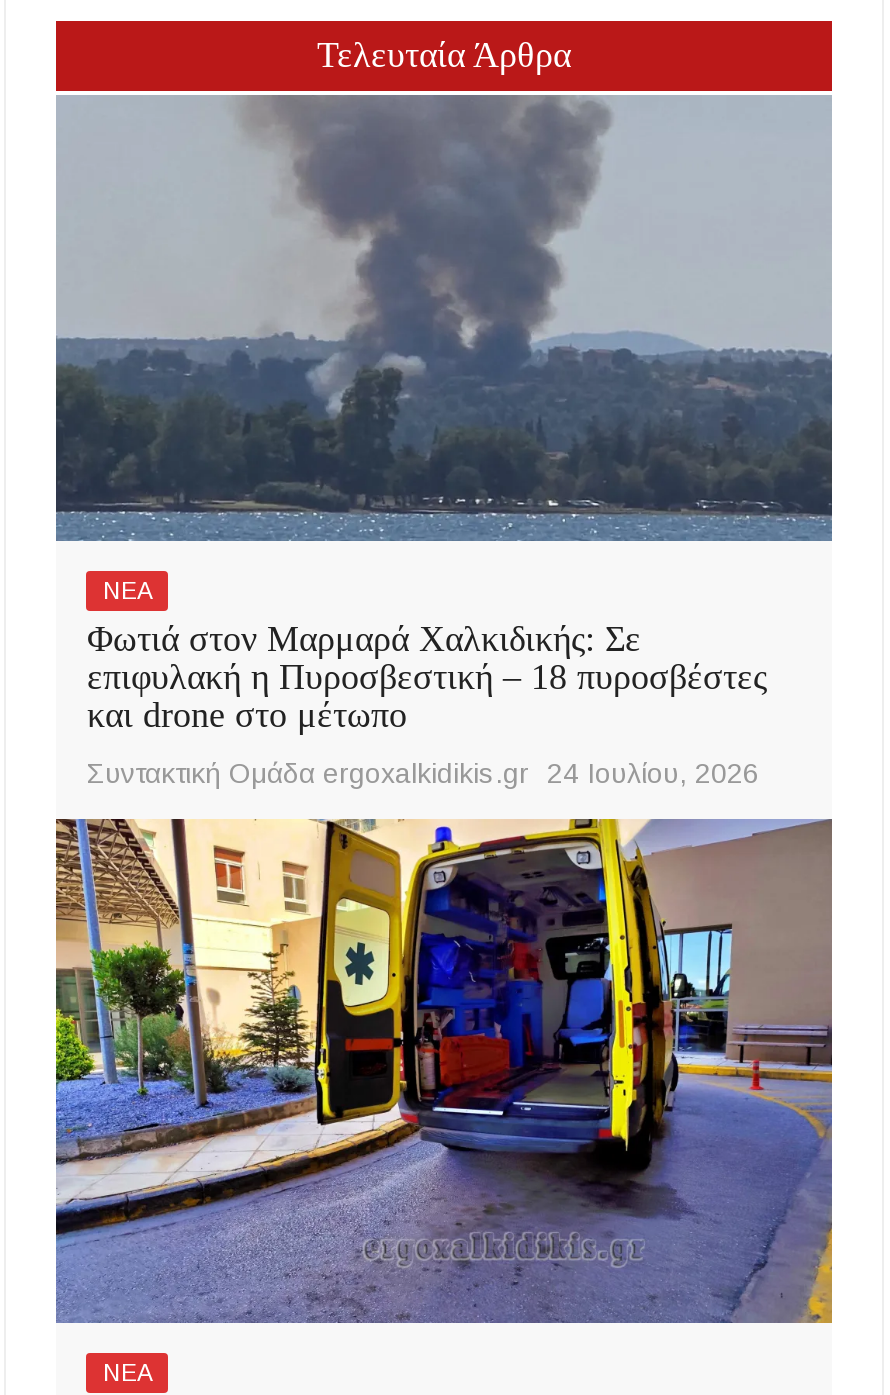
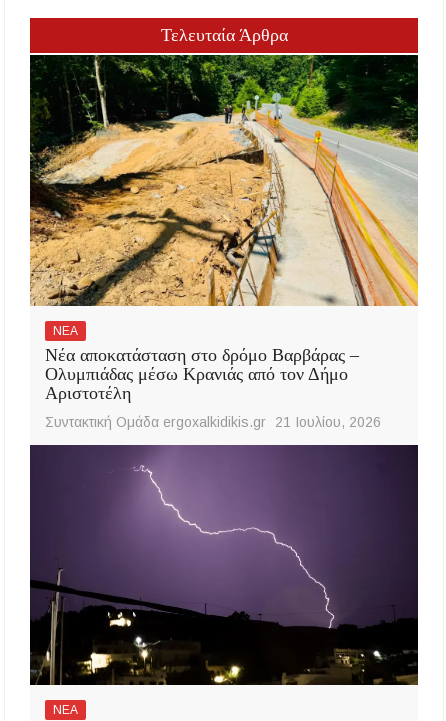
[54,90,834,735] [image] | Φωτιά στον Μαρμαρά Χαλκιδικής: Σε | επιφυλακή η Πυροσβεστική – 18 πυροσβέστες | και drone στο μέτωπο -> [29,53,419,403] [image] | Νέα αποκατάσταση στο δρόμο Βαρβάρας – | Ολυμπιάδας μέσω Κρανιάς από τον Δήμο | Αριστοτέλη
[87,757,759,789] Συντακτική Ομάδα ergoxalkidikis.gr 24 Ιουλίου, 2026 -> [45,414,381,430] Συντακτική Ομάδα ergoxalkidikis.gr 21 Ιουλίου, 2026
[54,818,834,1324] [image] -> [29,444,419,686] [image]

